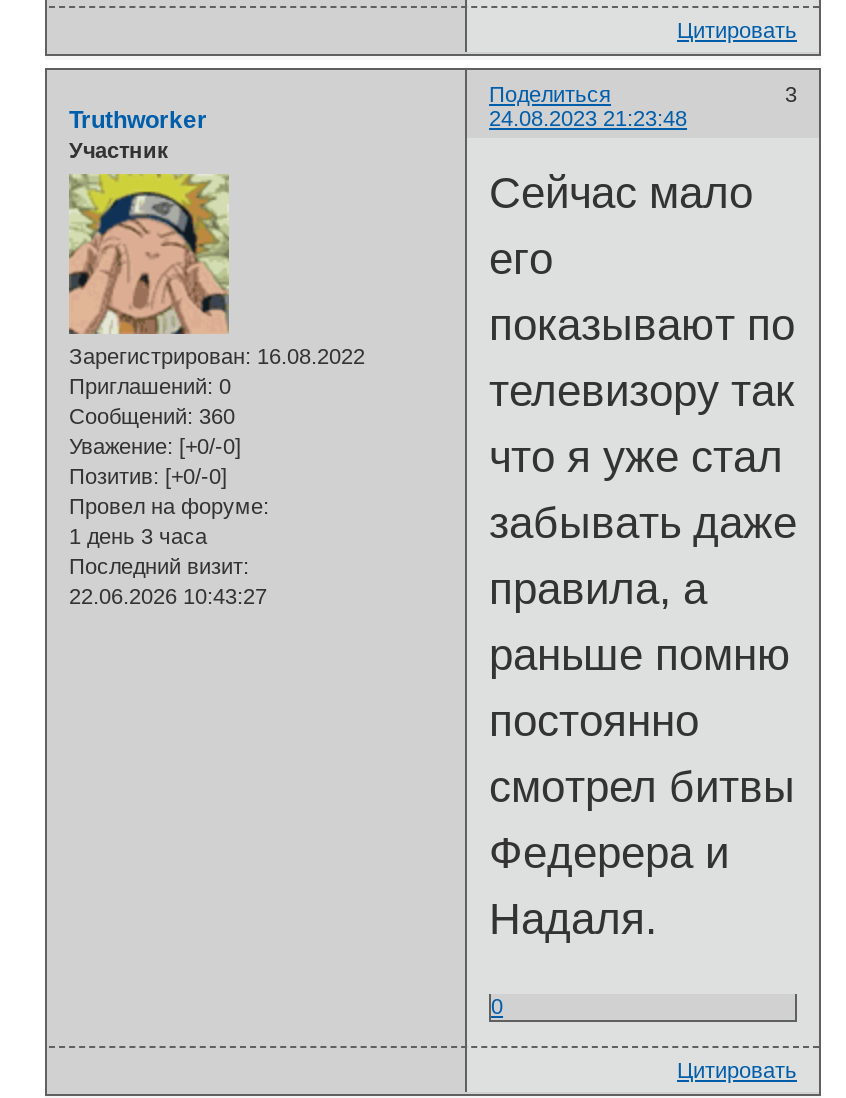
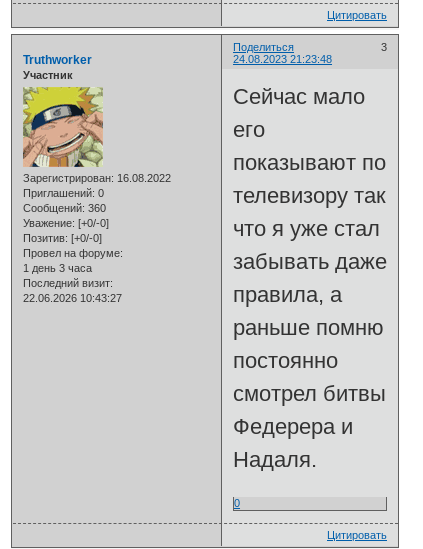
[67,174,231,336] [image] -> [22,86,103,168] [image]

